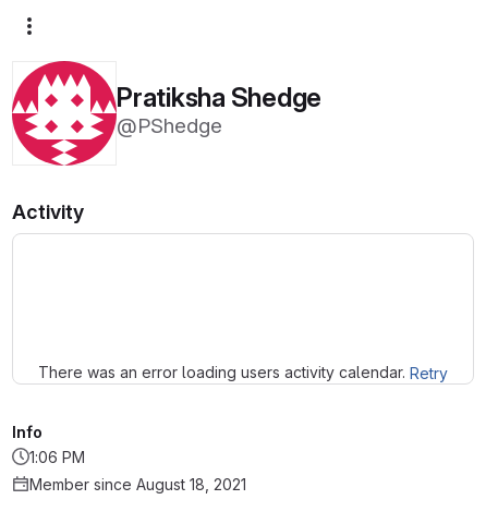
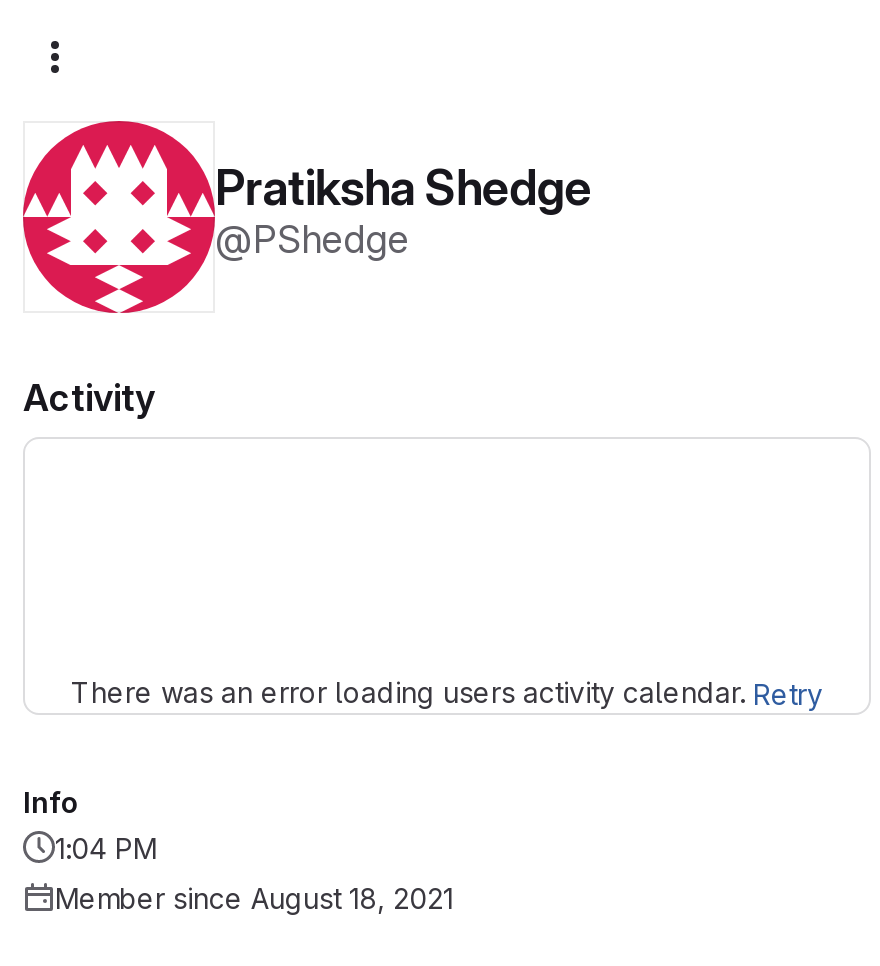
[29,448,85,466] 1:06 PM -> [55,831,157,865] 1:04 PM

